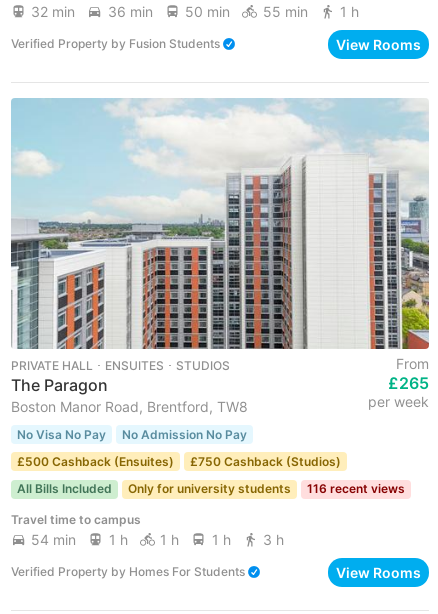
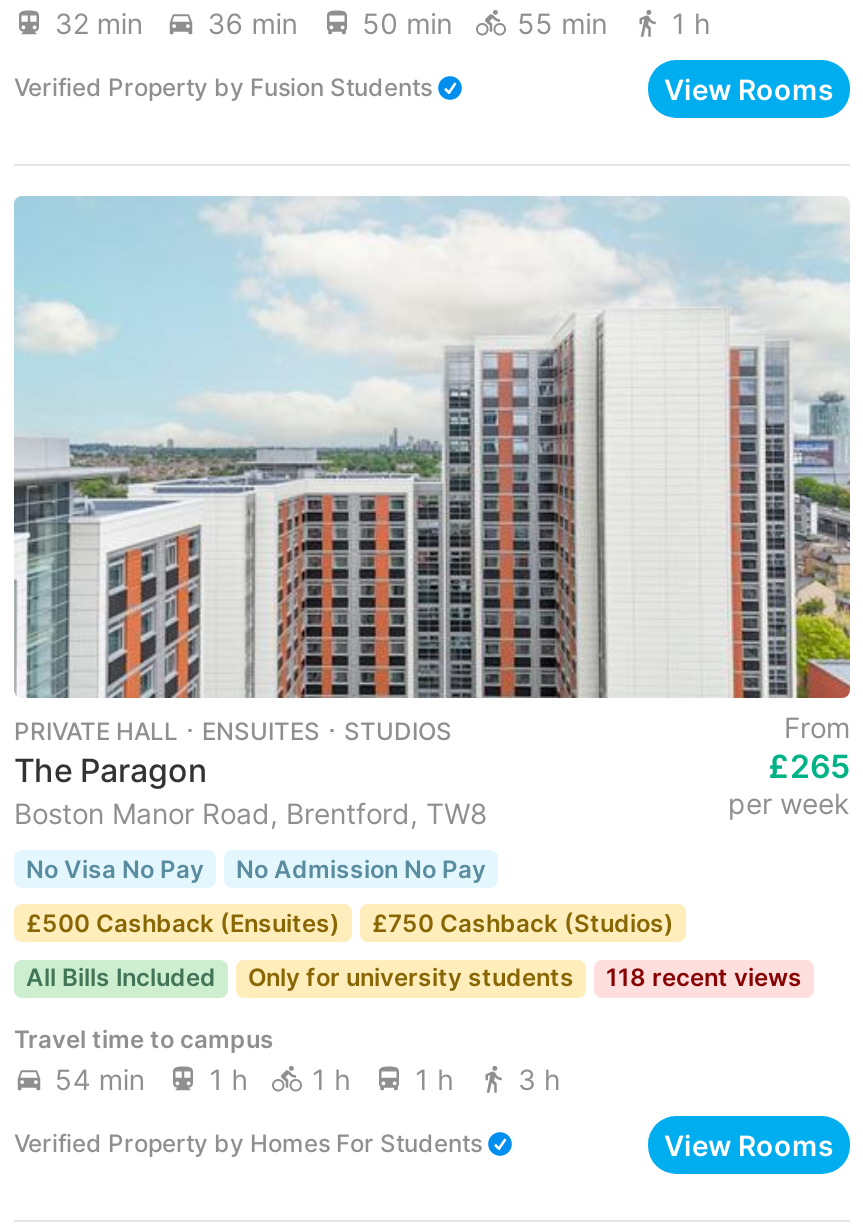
[17,481,405,496] All Bills Included Only for university students 116 recent views -> [26,963,802,993] All Bills Included Only for university students 118 recent views

